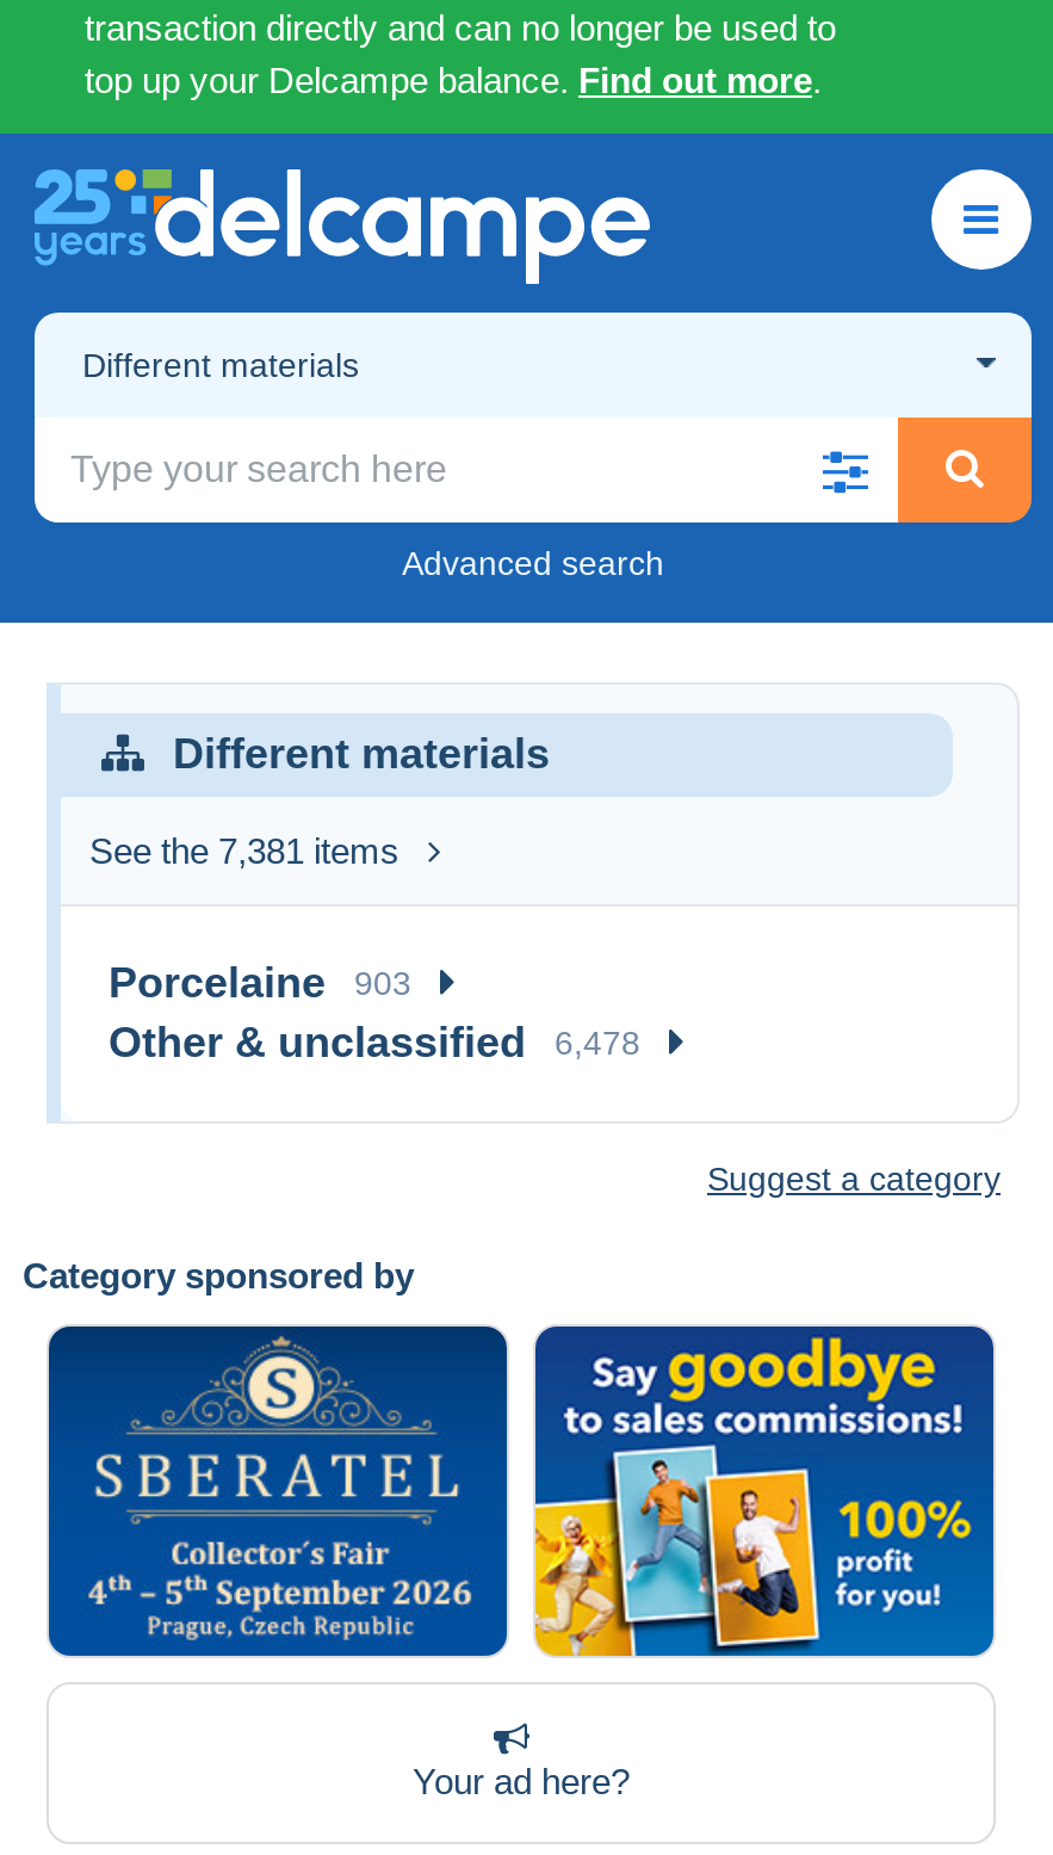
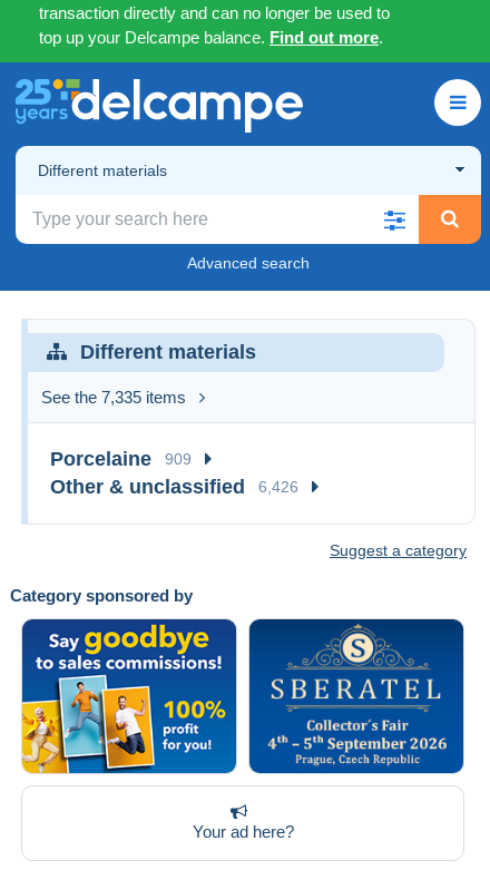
[89,830,399,871] See the 7,381 items -> [41,388,186,406] See the 7,335 items
[109,959,411,1007] Porcelaine 903 -> [50,448,192,470] Porcelaine 909
[109,1019,640,1066] Other & unclassified 6,478 -> [50,476,298,498] Other & unclassified 6,426
[47,1336,485,1658] [image] -> [21,623,227,774] [image]
[533,1334,974,1658] [image] -> [248,624,453,774] [image]

